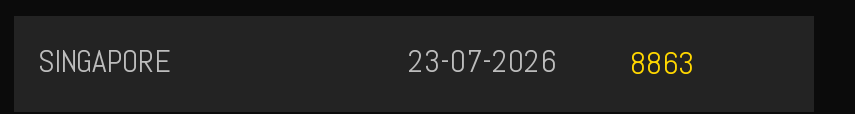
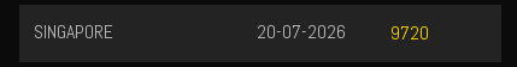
[408,42,556,82] 23-07-2026 -> [257,20,346,44] 20-07-2026
[630,43,694,83] 8863 -> [390,21,429,45] 9720

